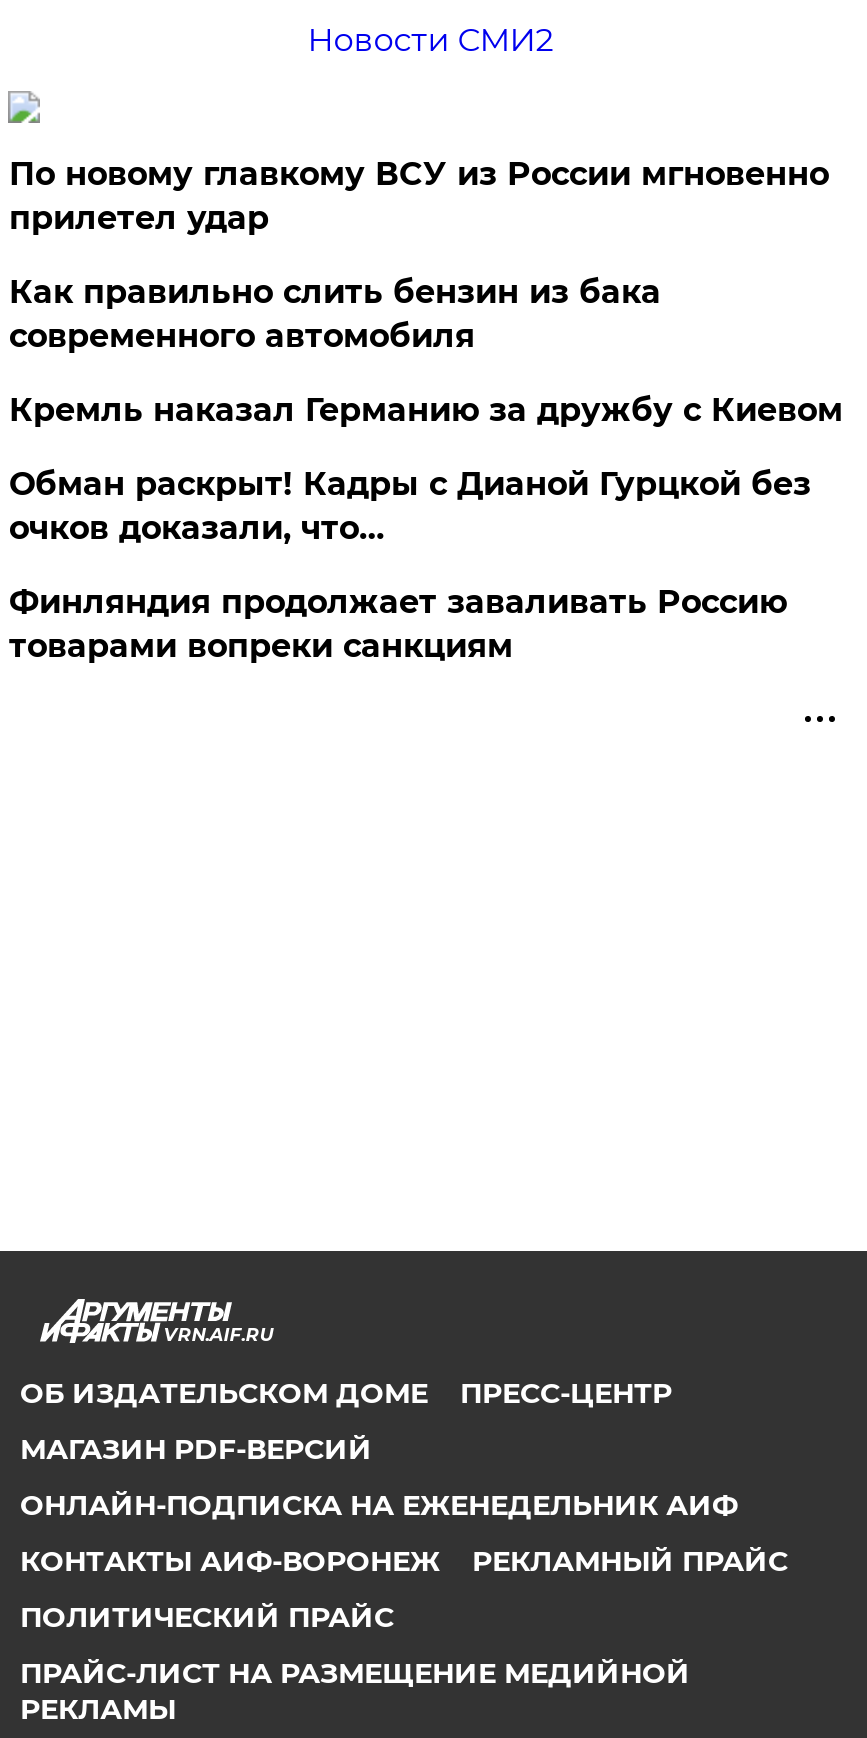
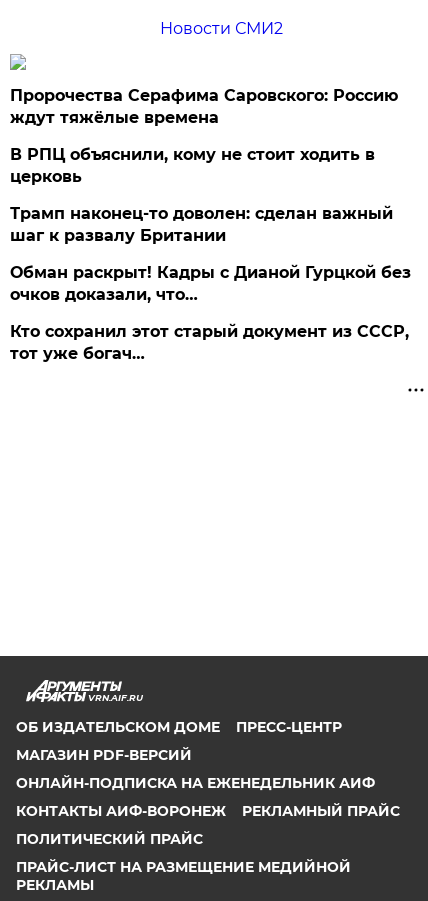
[9,155,829,237] По новому главкому ВСУ из России мгновенно | прилетел удар -> [10,86,398,127] Пророчества Серафима Саровского: Россию | ждут тяжёлые времена
[9,273,661,355] Как правильно слить бензин из бака | современного автомобиля -> [10,145,375,186] В РПЦ объяснили, кому не стоит ходить в | церковь
[9,391,843,429] Кремль наказал Германию за дружбу с Киевом -> [10,204,393,245] Трамп наконец-то доволен: сделан важный | шаг к развалу Британии
[9,583,787,665] Финляндия продолжает заваливать Россию | товарами вопреки санкциям -> [10,322,409,363] Кто сохранил этот старый документ из СССР, | тот уже богач…

